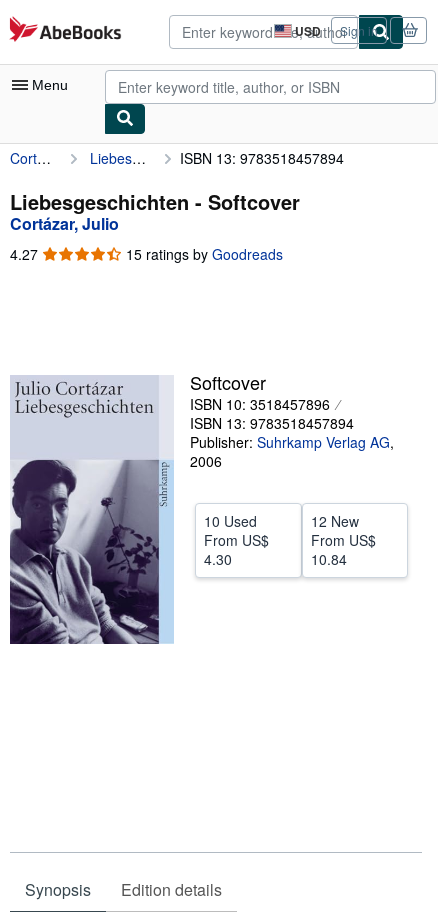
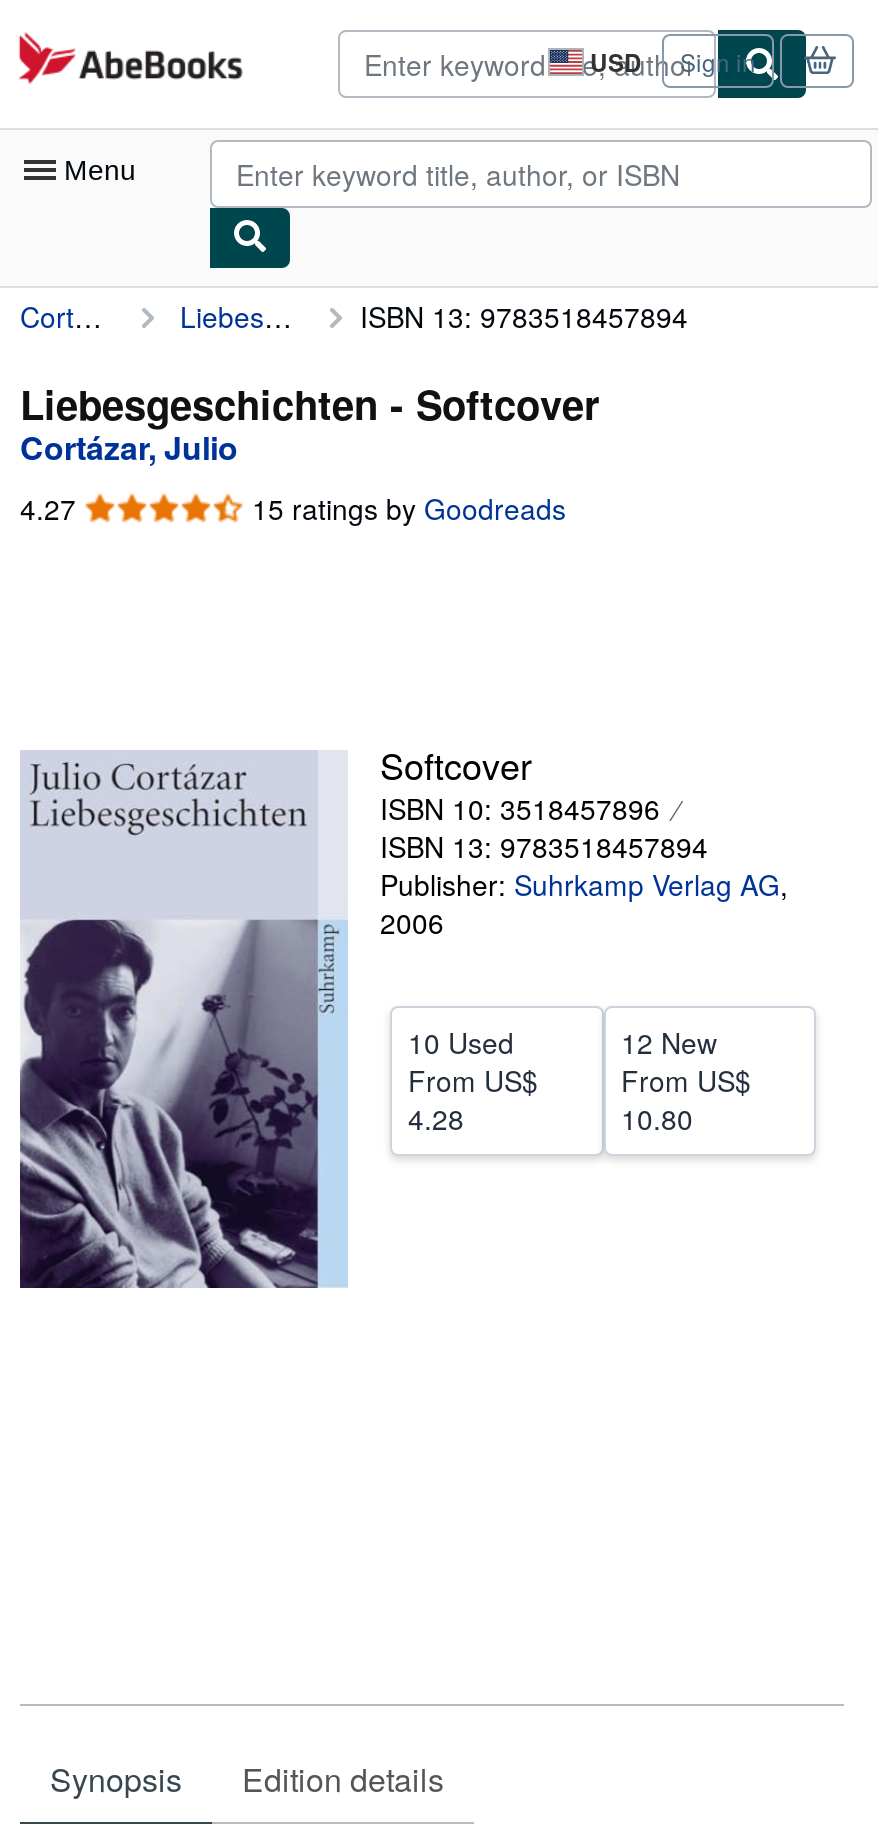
[204,549,232,569] 4.30 -> [408,1098,464,1138] 4.28
[310,549,346,569] 10.84 -> [621,1098,693,1138] 10.80

